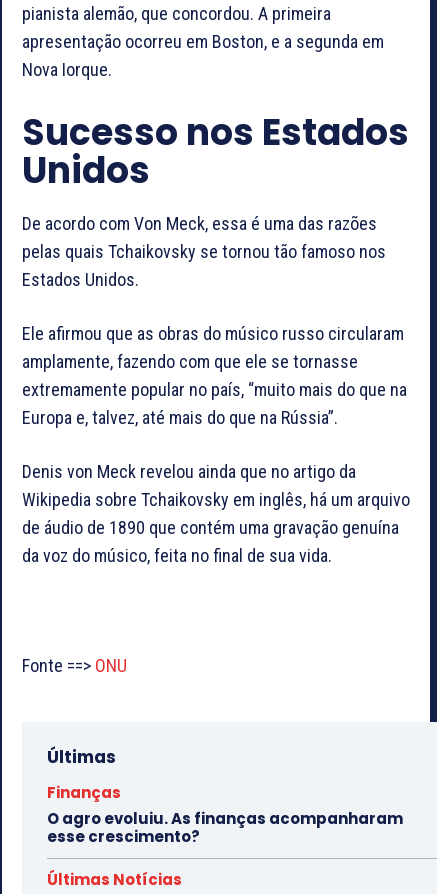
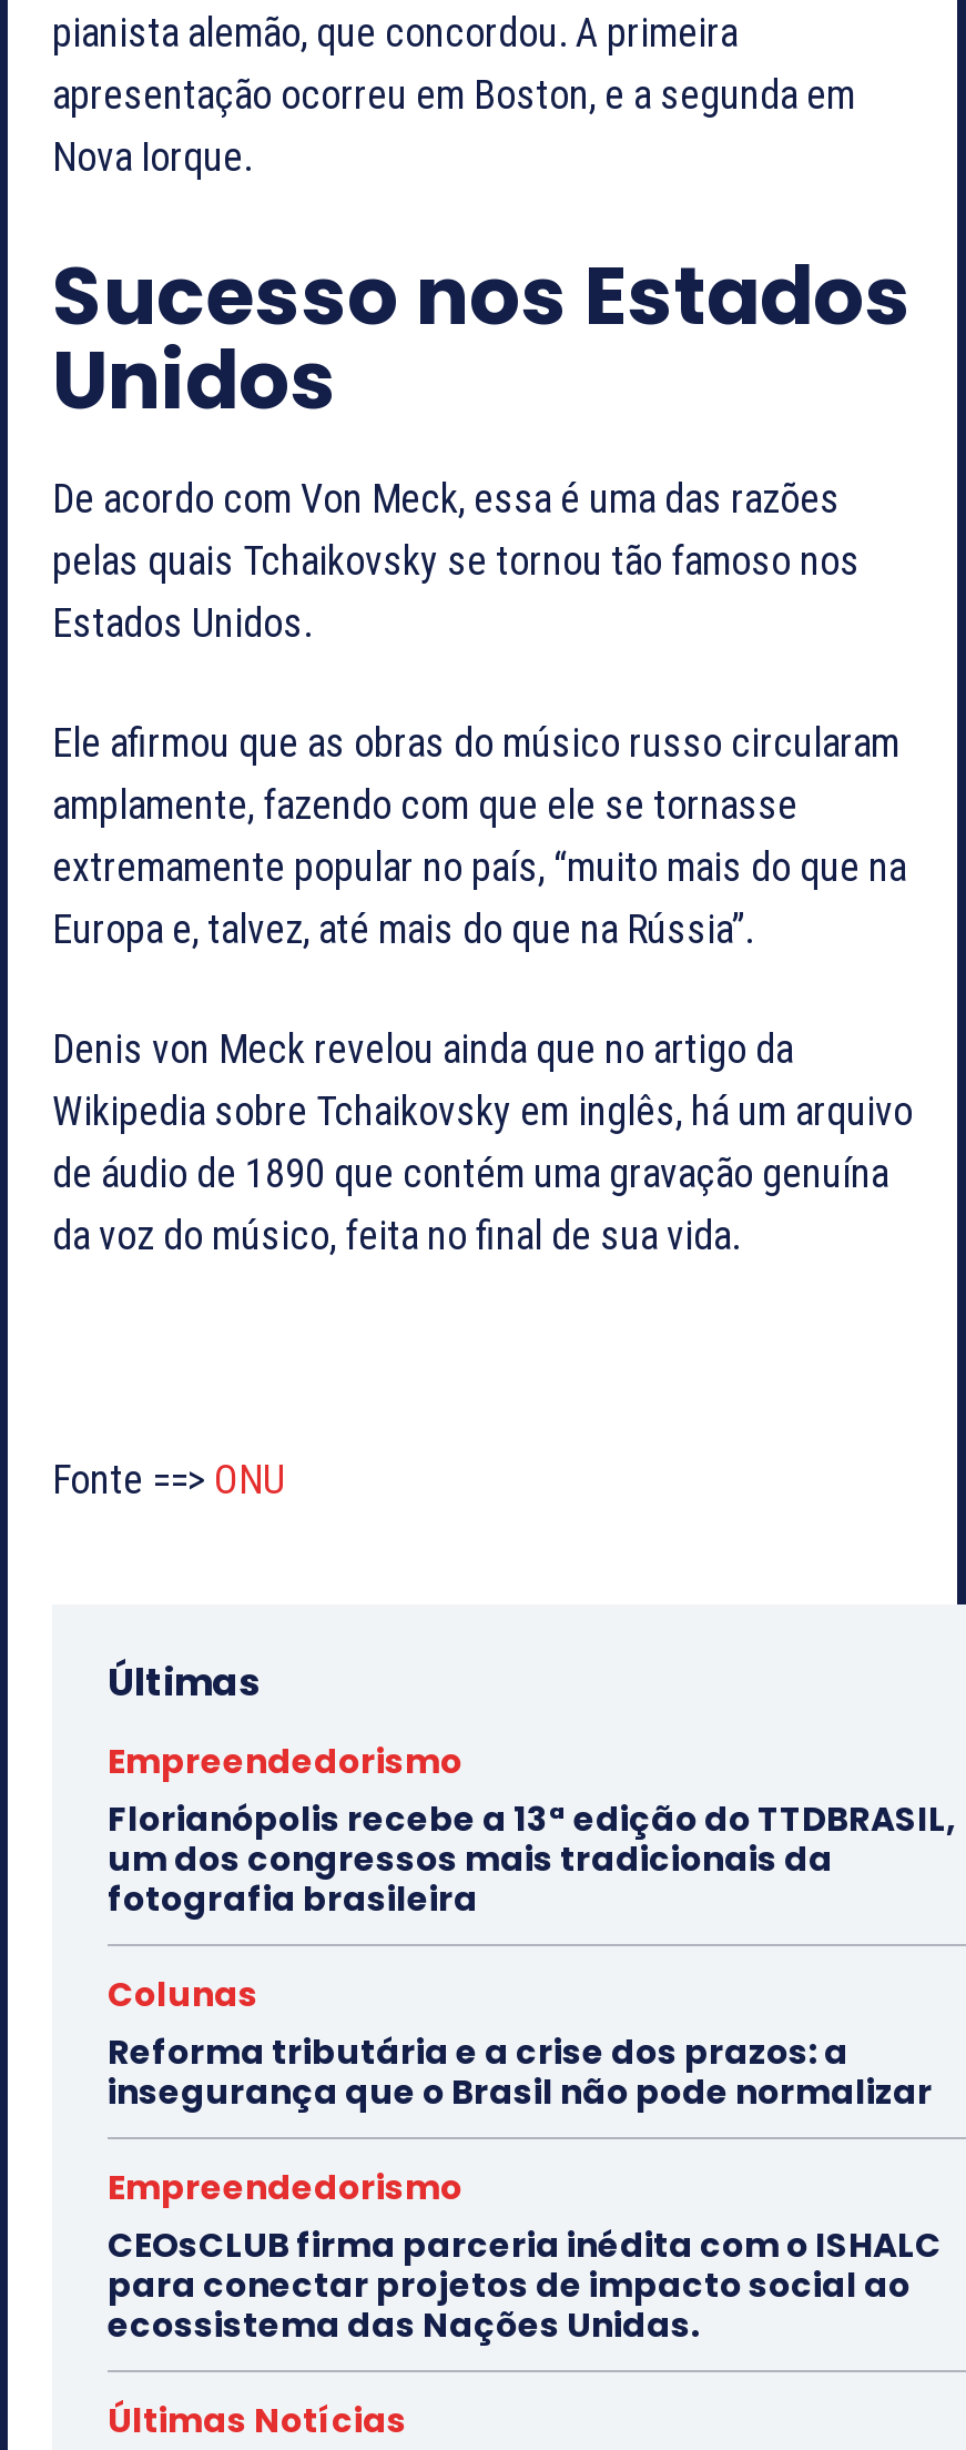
[47,782,403,847] Finanças | O agro evoluiu. As finanças acompanharam | esse crescimento? -> [108,1736,955,2346] Empreendedorismo | Florianópolis recebe a 13ª edição do TTDBRASIL, | um dos congressos mais tradicionais da | fotografia brasileira | Colunas | Reforma tributária e a crise dos prazos: a | insegurança que o Brasil não pode normalizar | Empreendedorismo | CEOsCLUB firma parceria inédita com o ISHALC | para conectar projetos de impacto social ao | ecossistema das Nações Unidas.

